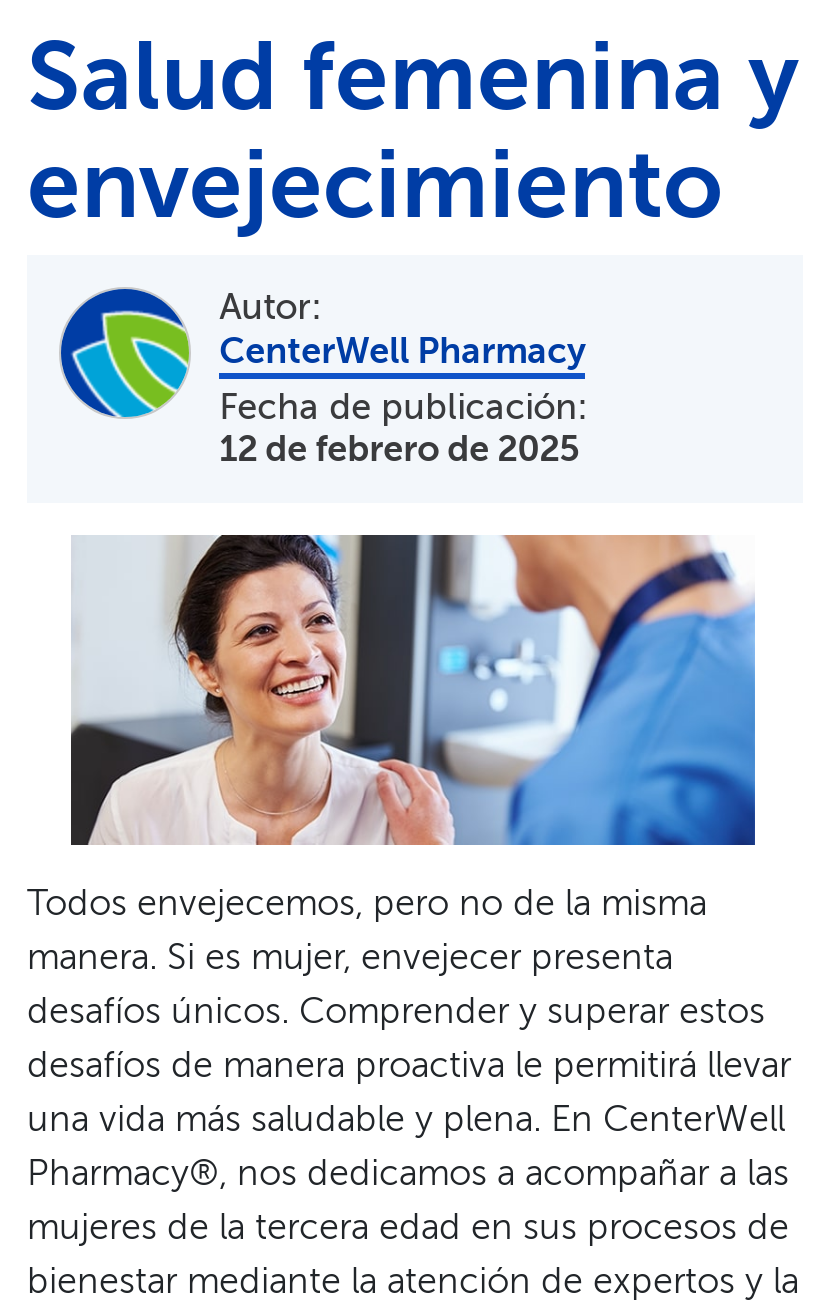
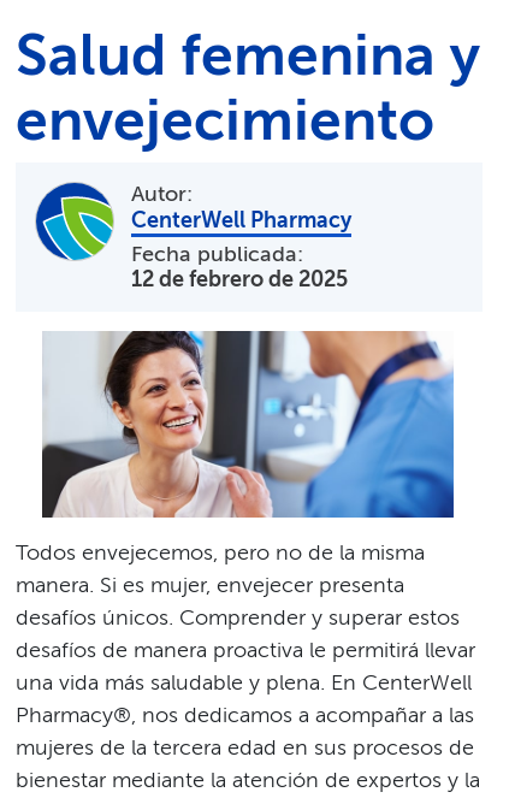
[219,387,587,427] Fecha de publicación: -> [131,242,303,266] Fecha publicada:

